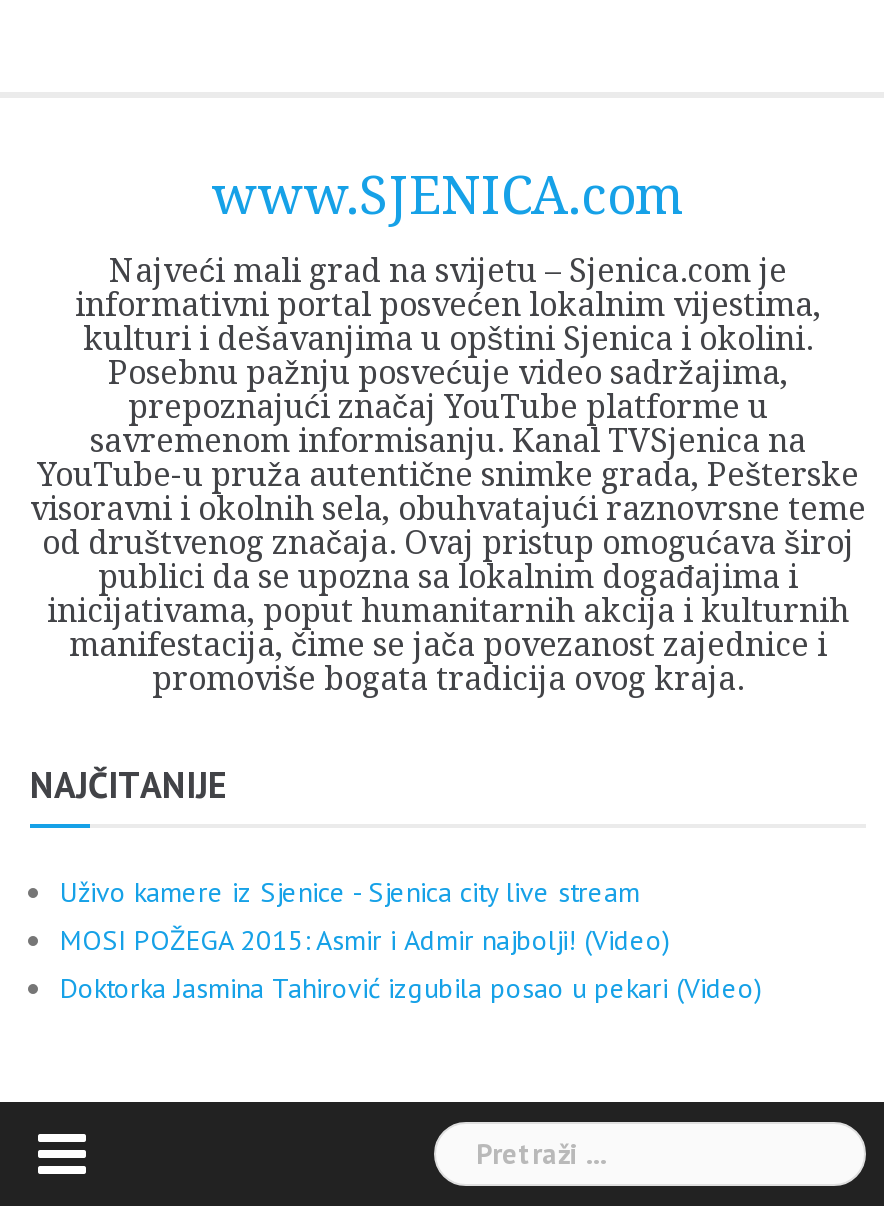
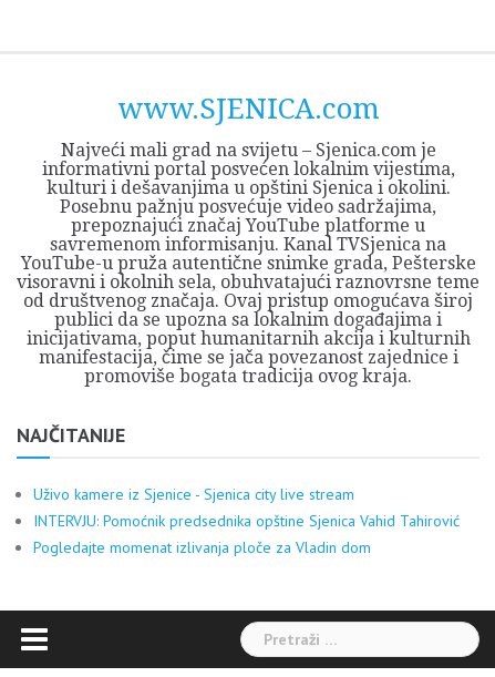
[60,922,762,1006] MOSI POŽEGA 2015: Asmir i Admir najbolji! (Video) | Doktorka Jasmina Tahirović izgubila posao u pekari (Video) -> [33,511,460,557] INTERVJU: Pomoćnik predsednika opštine Sjenica Vahid Tahirović | Pogledajte momenat izlivanja ploče za Vladin dom

